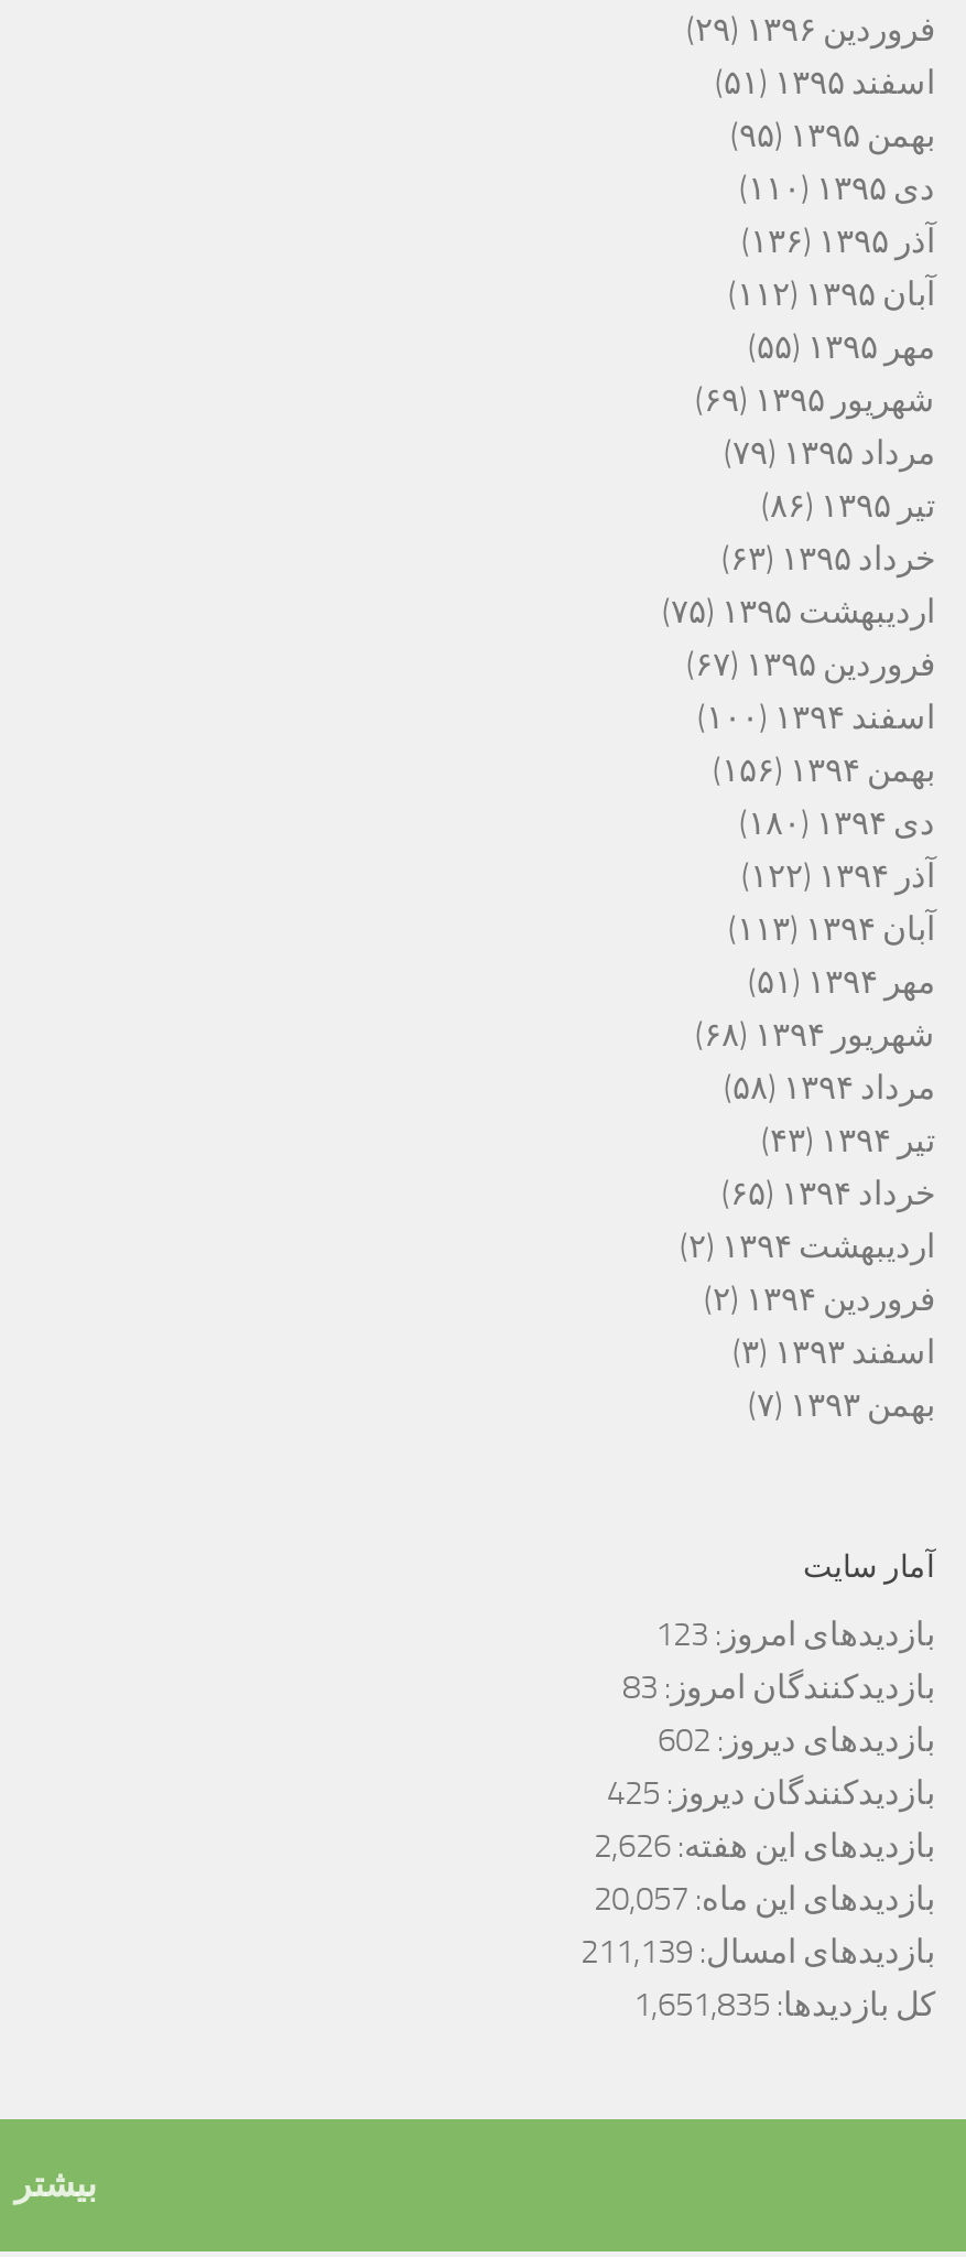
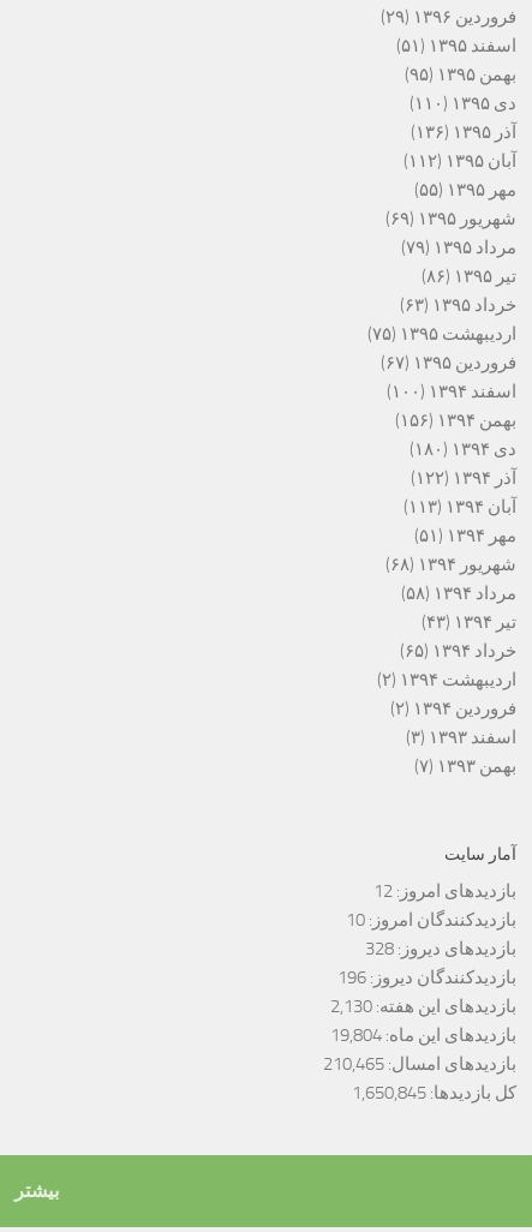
[655,1614,935,1654] بازدیدهای امروز: 123 -> [373,880,516,901] بازدیدهای امروز: 12
[622,1667,935,1706] بازدیدکنندگان امروز: 83 -> [346,909,516,930] بازدیدکنندگان امروز: 10
[658,1720,935,1759] بازدیدهای دیروز: 602 -> [365,937,516,959] بازدیدهای دیروز: 328
[607,1773,935,1812] بازدیدکنندگان دیروز: 425 -> [337,966,516,988] بازدیدکنندگان دیروز: 196
[594,1825,935,1865] بازدیدهای این هفته: 2,626 -> [330,995,516,1017] بازدیدهای این هفته: 2,130
[594,1878,935,1918] بازدیدهای این ماه: 20,057 -> [330,1024,516,1046] بازدیدهای این ماه: 19,804
[580,1931,935,1971] بازدیدهای امسال: 211,139 -> [323,1053,516,1074] بازدیدهای امسال: 210,465
[633,1984,935,2024] کل بازدیدها: 1,651,835 -> [352,1082,516,1103] کل بازدیدها: 1,650,845

